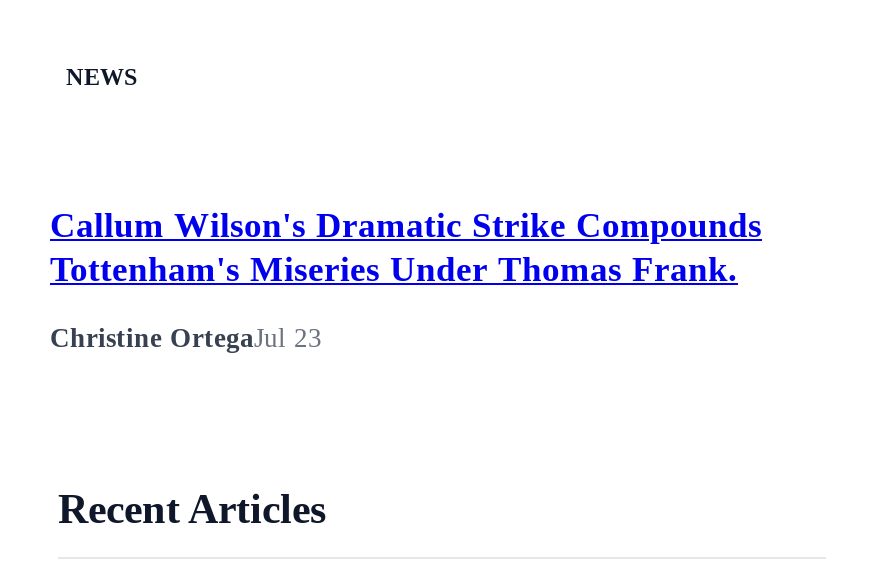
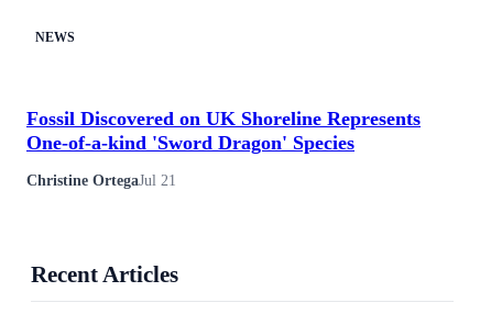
[50,205,762,289] Callum Wilson's Dramatic Strike Compounds | Tottenham's Miseries Under Thomas Frank. -> [26,107,421,153] Fossil Discovered on UK Shoreline Represents | One-of-a-kind 'Sword Dragon' Species
[50,323,322,353] Christine OrtegaJul 23 -> [26,172,176,189] Christine OrtegaJul 21

